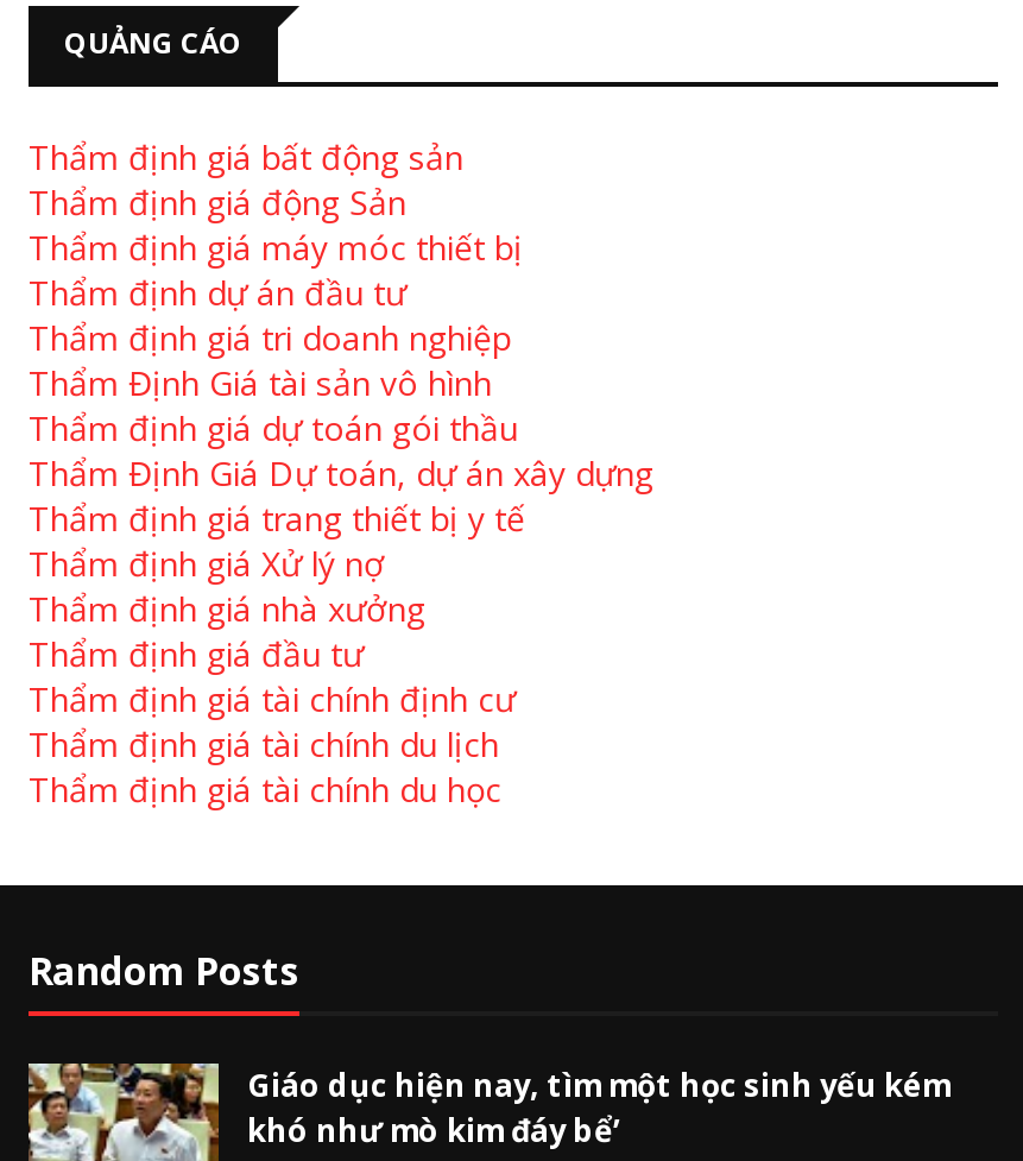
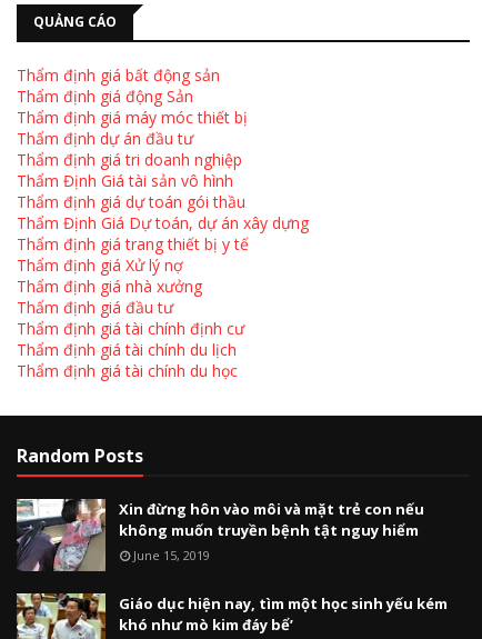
none -> [16,498,424,572] [image] | Xin đừng hôn vào môi và mặt trẻ con nếu | không muốn truyền bệnh tật nguy hiểm | June 15, 2019

